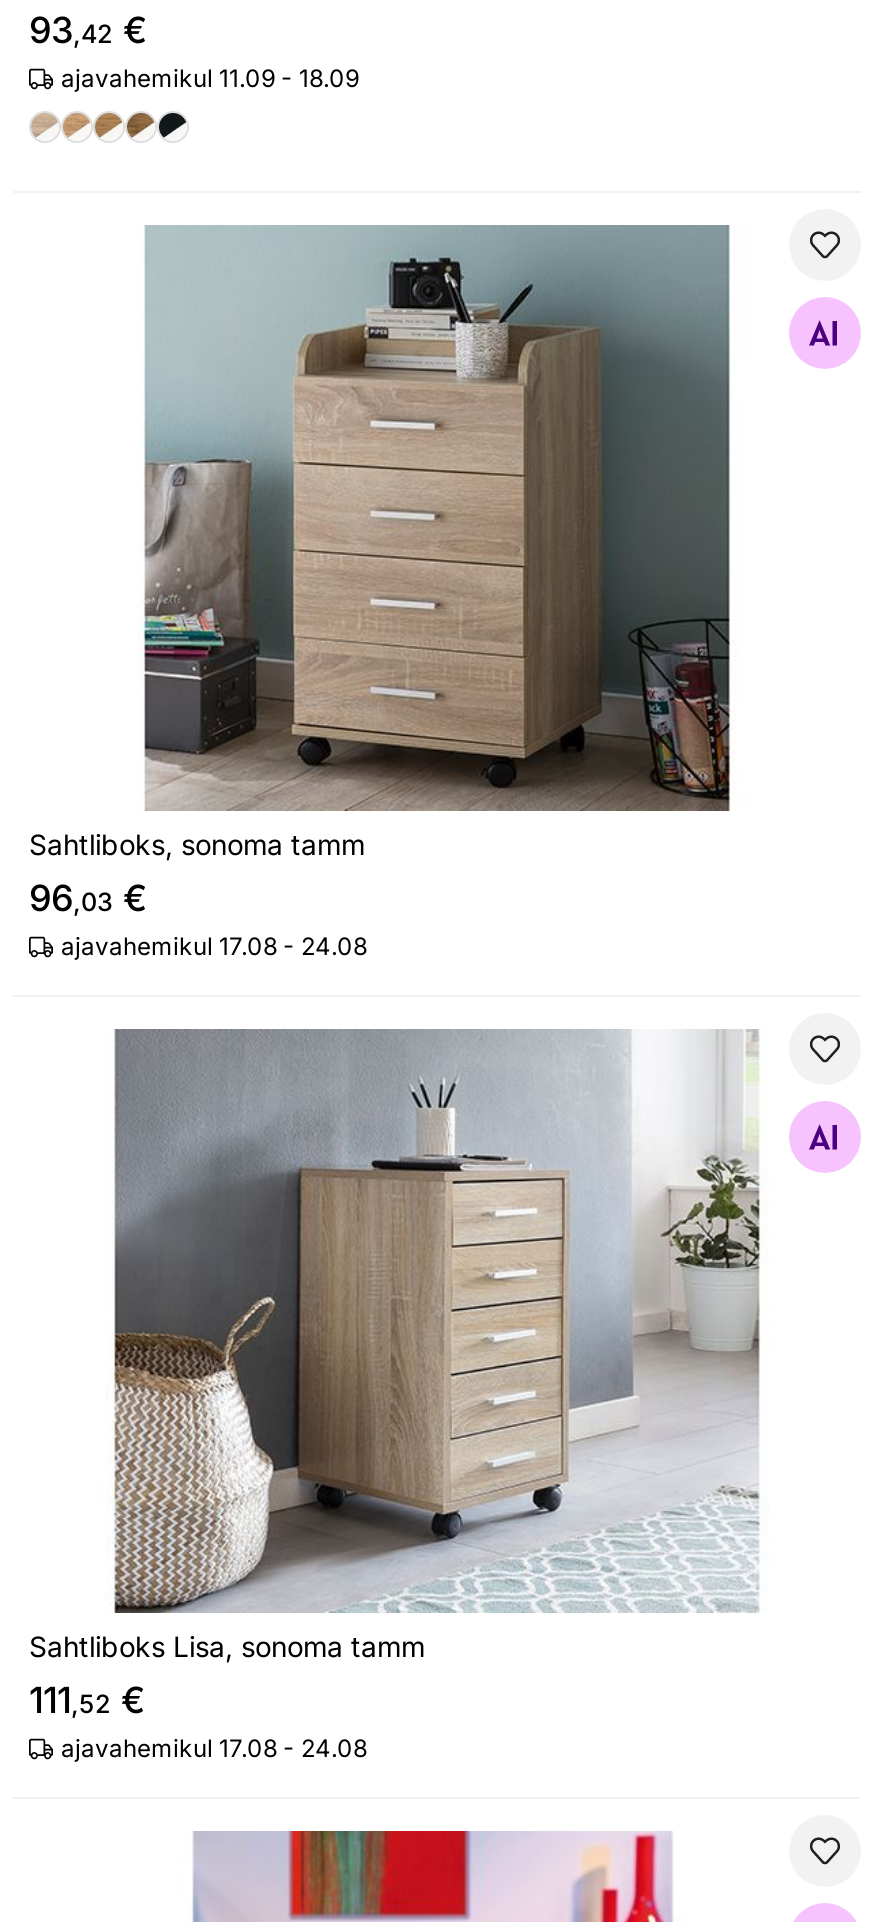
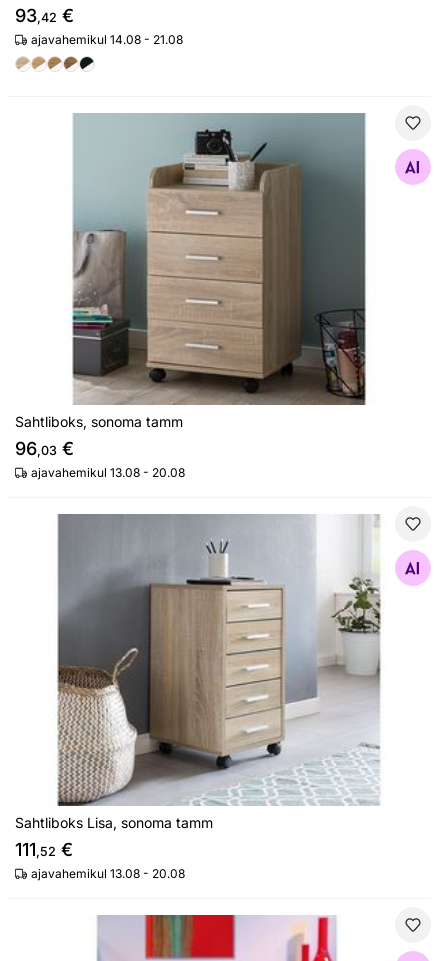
[61,63,359,93] ajavahemikul 11.09 - 18.09 -> [31,32,183,47] ajavahemikul 14.08 - 21.08
[61,930,367,960] ajavahemikul 17.08 - 24.08 -> [31,465,185,480] ajavahemikul 13.08 - 20.08
[61,1733,367,1763] ajavahemikul 17.08 - 24.08 -> [31,866,185,881] ajavahemikul 13.08 - 20.08

